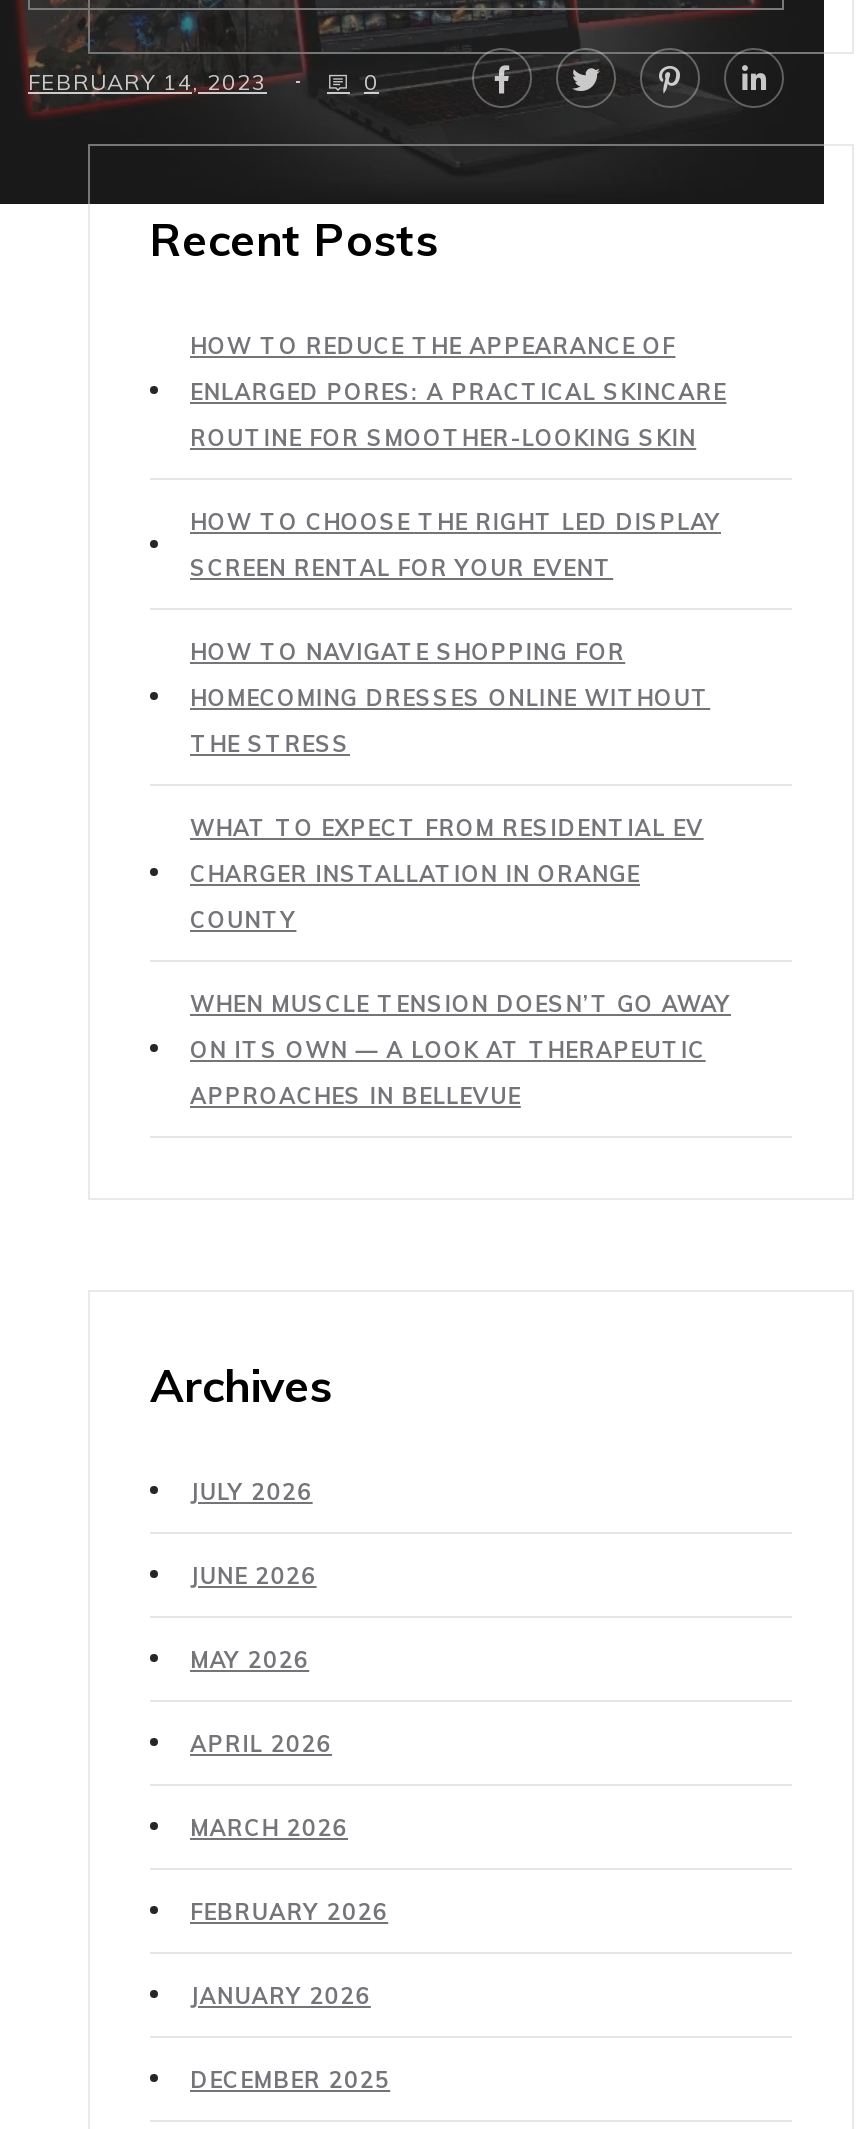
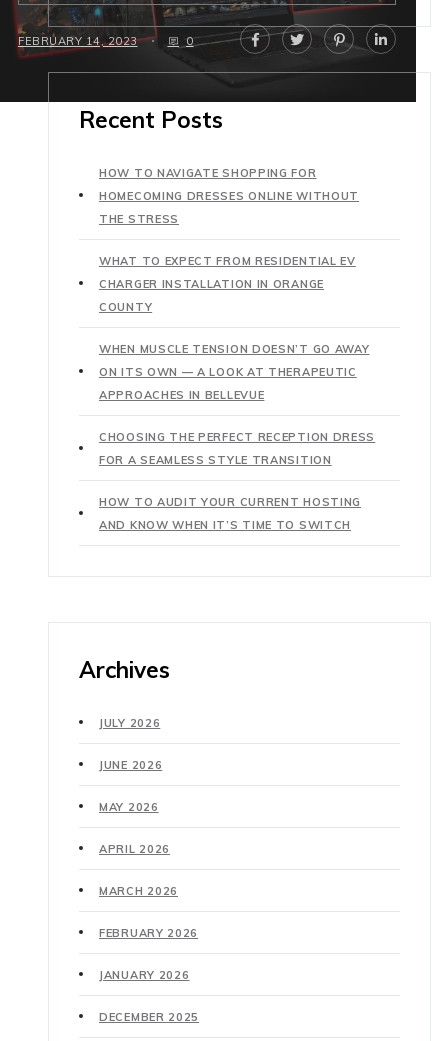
[190,331,726,581] HOW TO REDUCE THE APPEARANCE OF | ENLARGED PORES: A PRACTICAL SKINCARE | ROUTINE FOR SMOOTHER-LOOKING SKIN | HOW TO CHOOSE THE RIGHT LED DISPLAY | SCREEN RENTAL FOR YOUR EVENT -> none
moved [190,637,731,1109] -> [99,166,369,402]: HOW TO NAVIGATE SHOPPING FOR | HOMECOMING DRESSES ONLINE WITHOUT | THE STRESS | ... | ON ITS OWN — A LOOK AT THERAPEUTIC | APPROACHES IN BELLEVUE
none -> [99,430,375,532] CHOOSING THE PERFECT RECEPTION DRESS | FOR A SEAMLESS STYLE TRANSITION | HOW TO AUDIT YOUR CURRENT HOSTING | AND KNOW WHEN IT’S TIME TO SWITCH

